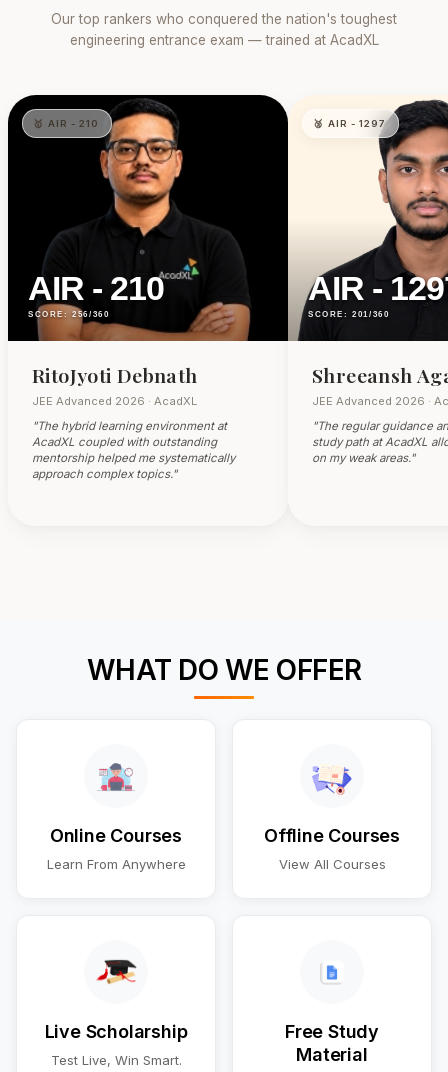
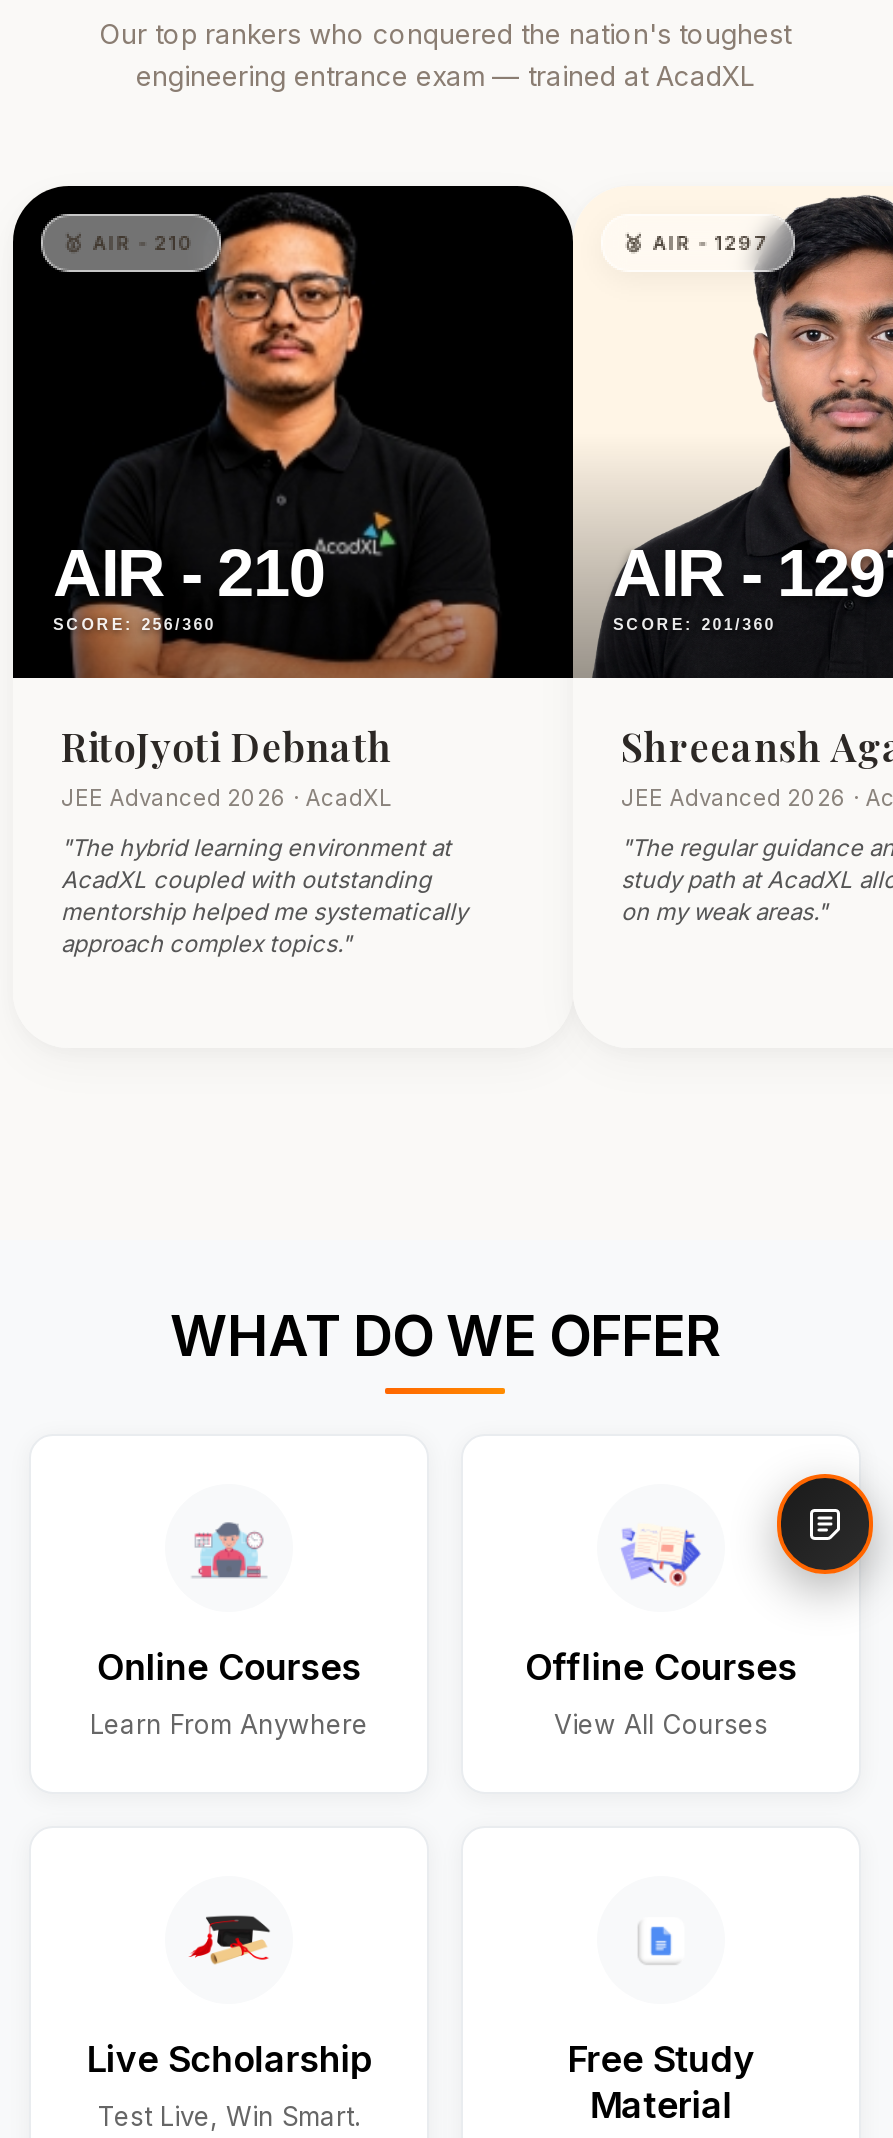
none -> [773,1472,877,1590] [image]

